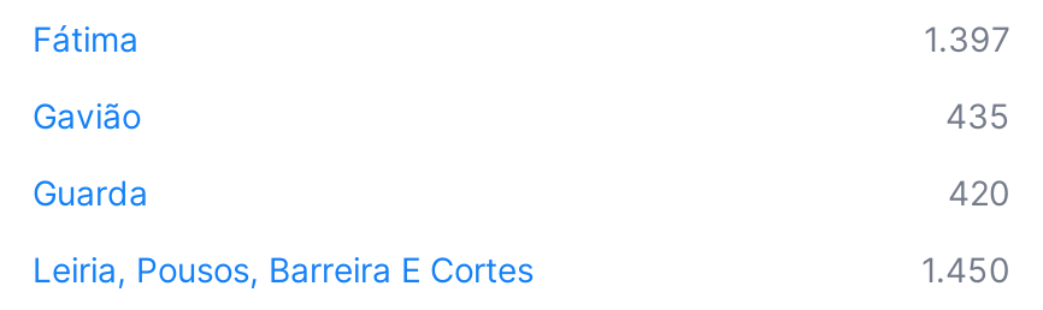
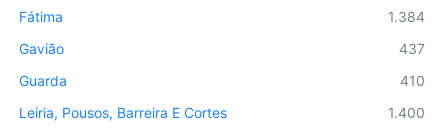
[924,17,1010,58] 1.397 -> [388,8,425,25] 1.384
[945,94,1010,135] 435 -> [399,40,425,57] 437
[948,171,1010,212] 420 -> [400,72,425,89] 410
[921,248,1010,289] 1.450 -> [388,104,425,121] 1.400

